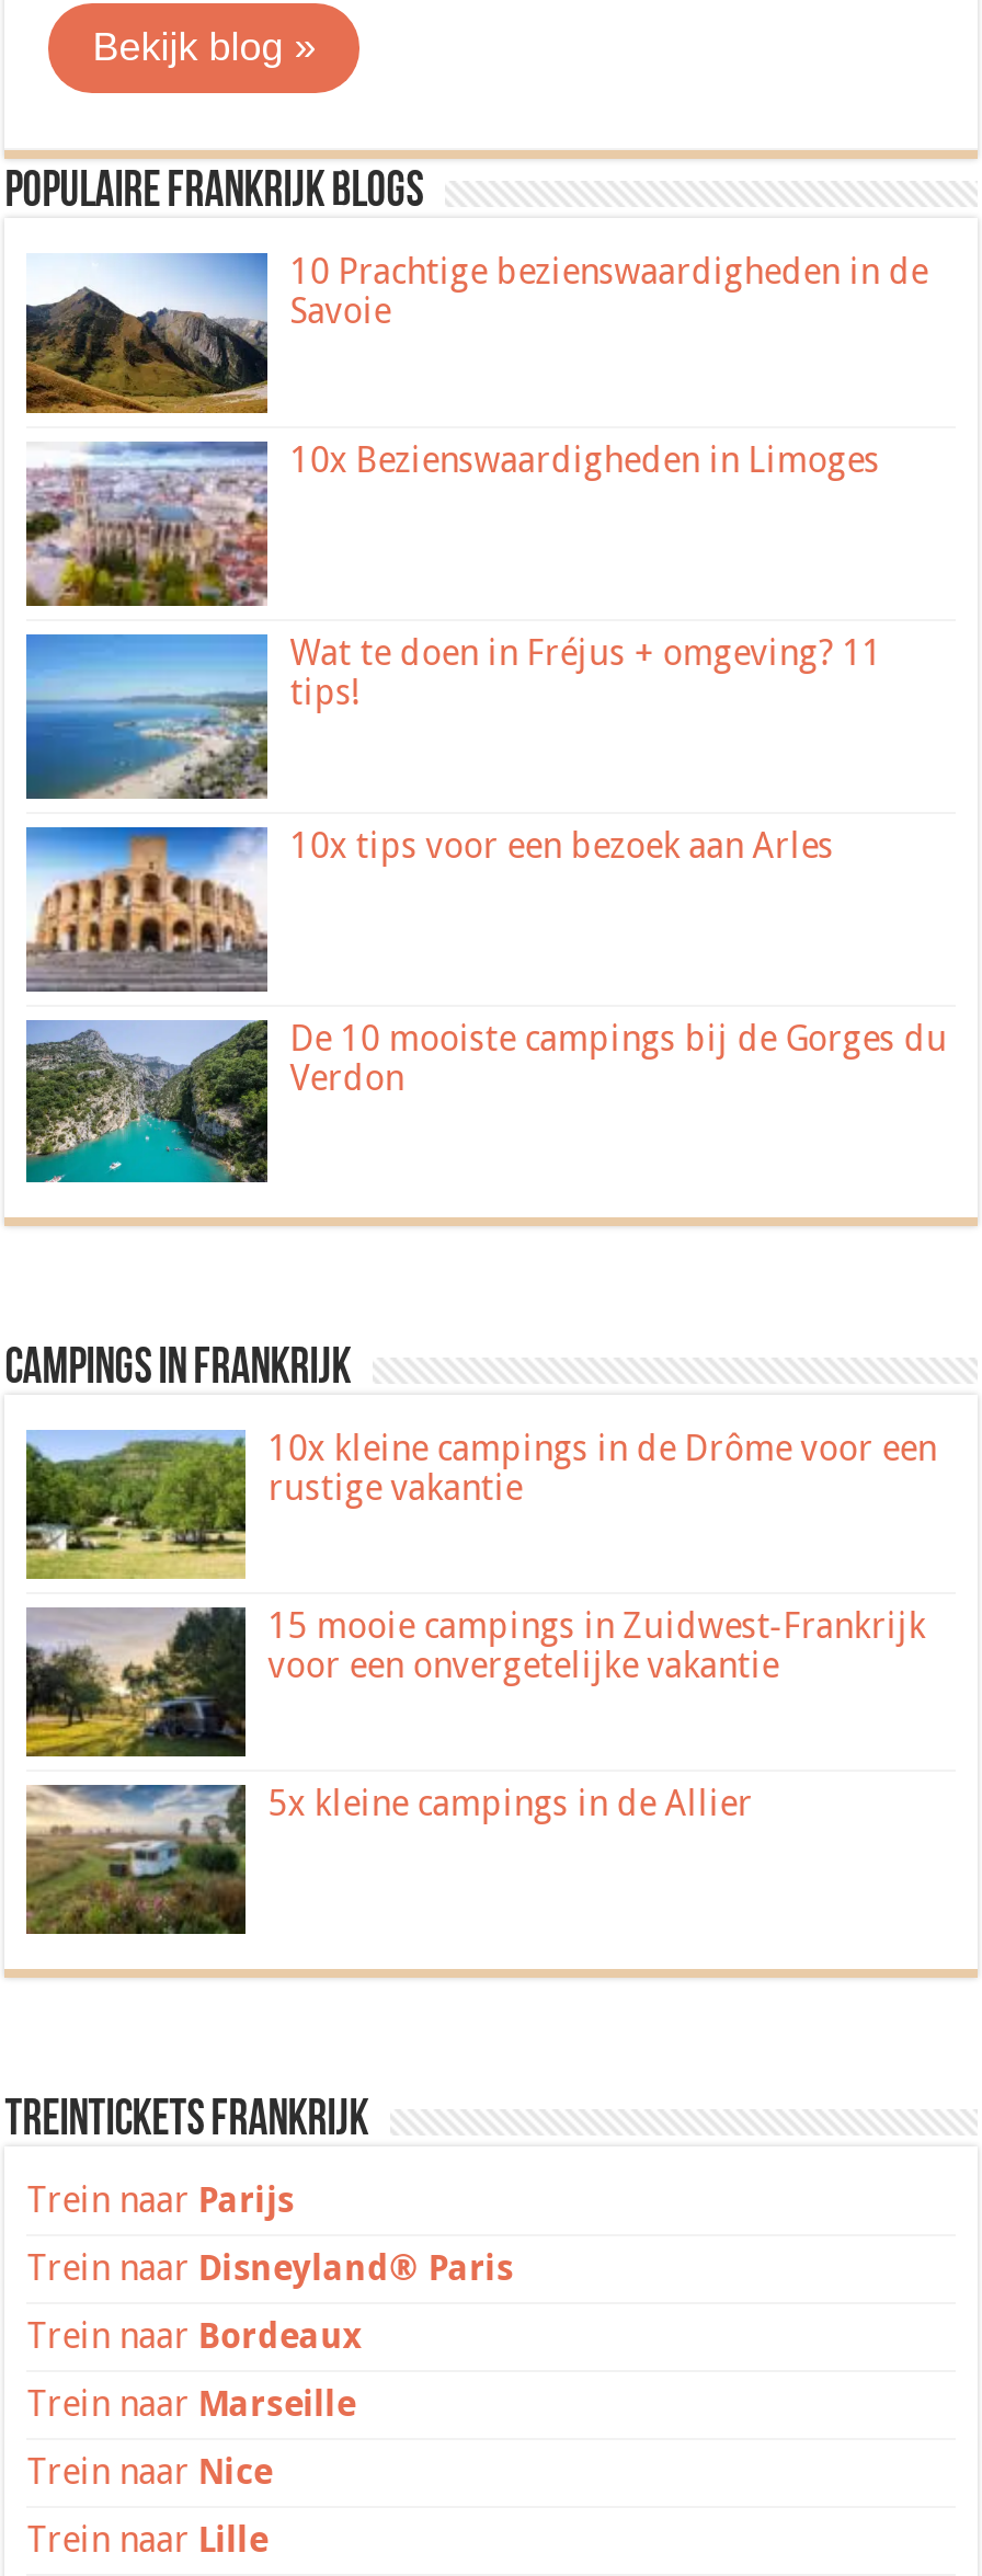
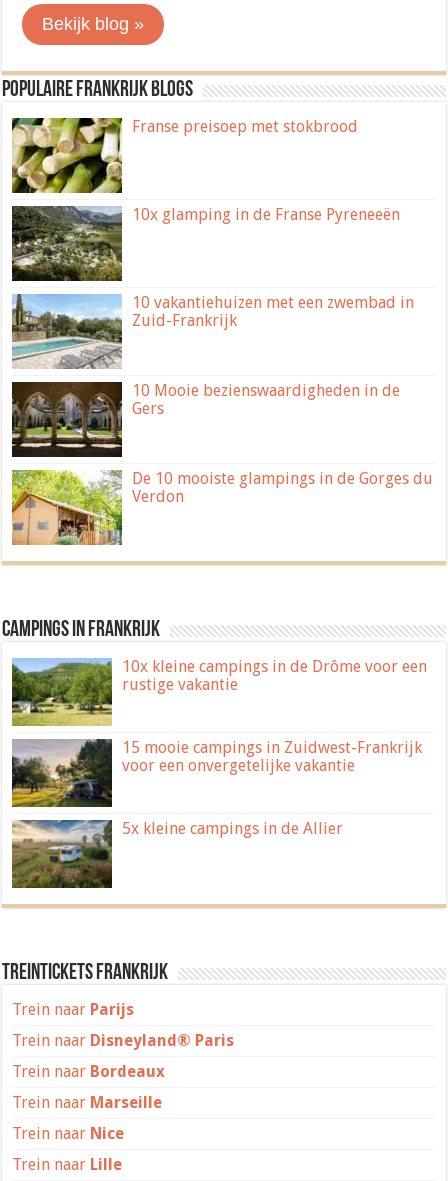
[24,250,928,415] [image] | 10 Prachtige bezienswaardigheden in de | Savoie -> [11,116,358,194] [image] | Franse preisoep met stokbrood
[24,439,879,608] [image] | 10x Bezienswaardigheden in Limoges -> [11,204,400,282] [image] | 10x glamping in de Franse Pyreneeën
[24,632,882,801] [image] | Wat te doen in Fréjus + omgeving? 11 | tips! -> [11,292,414,369] [image] | 10 vakantiehuizen met een zwembad in | Zuid-Frankrijk
[24,825,833,994] [image] | 10x tips voor een bezoek aan Arles -> [11,380,400,458] [image] | 10 Mooie bezienswaardigheden in de | Gers
[24,1018,947,1184] [image] | De 10 mooiste campings bij de Gorges du -> [11,468,433,546] [image] | De 10 mooiste glampings in de Gorges du

